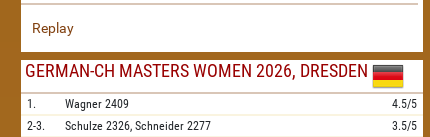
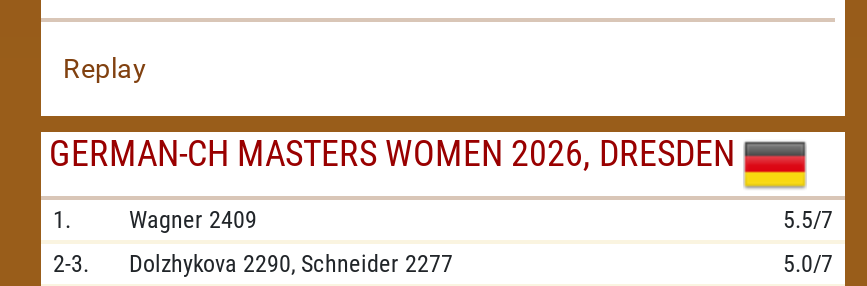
[392,97,417,111] 4.5/5 -> [783,206,833,234] 5.5/7
[65,119,211,133] Schulze 2326, Schneider 2277 -> [129,250,453,278] Dolzhykova 2290, Schneider 2277
[392,119,417,133] 3.5/5 -> [783,250,833,278] 5.0/7

